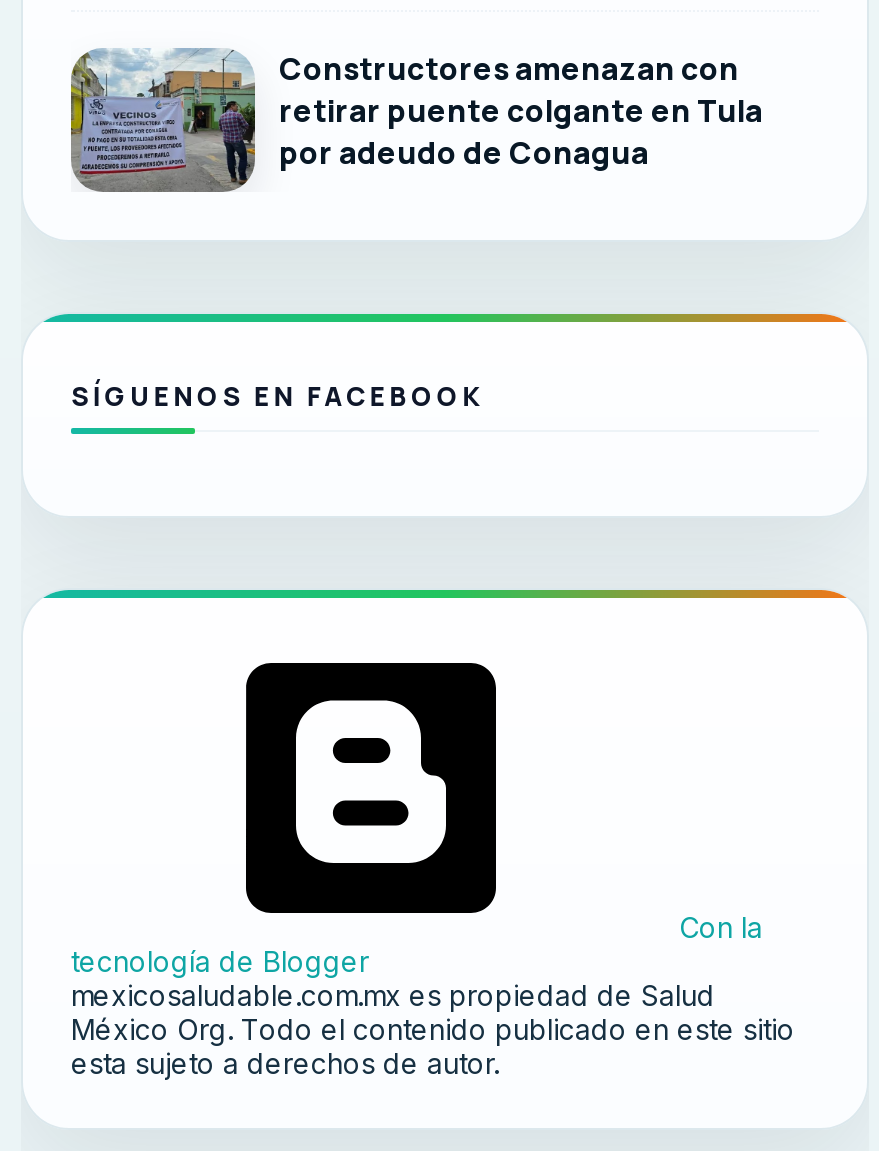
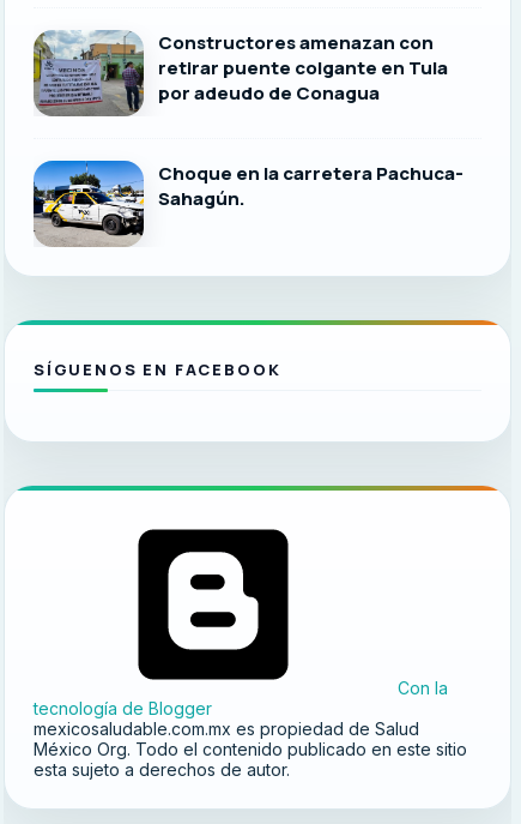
none -> [32,160,464,246] [image] | Choque en la carretera Pachuca- | Sahagún.

